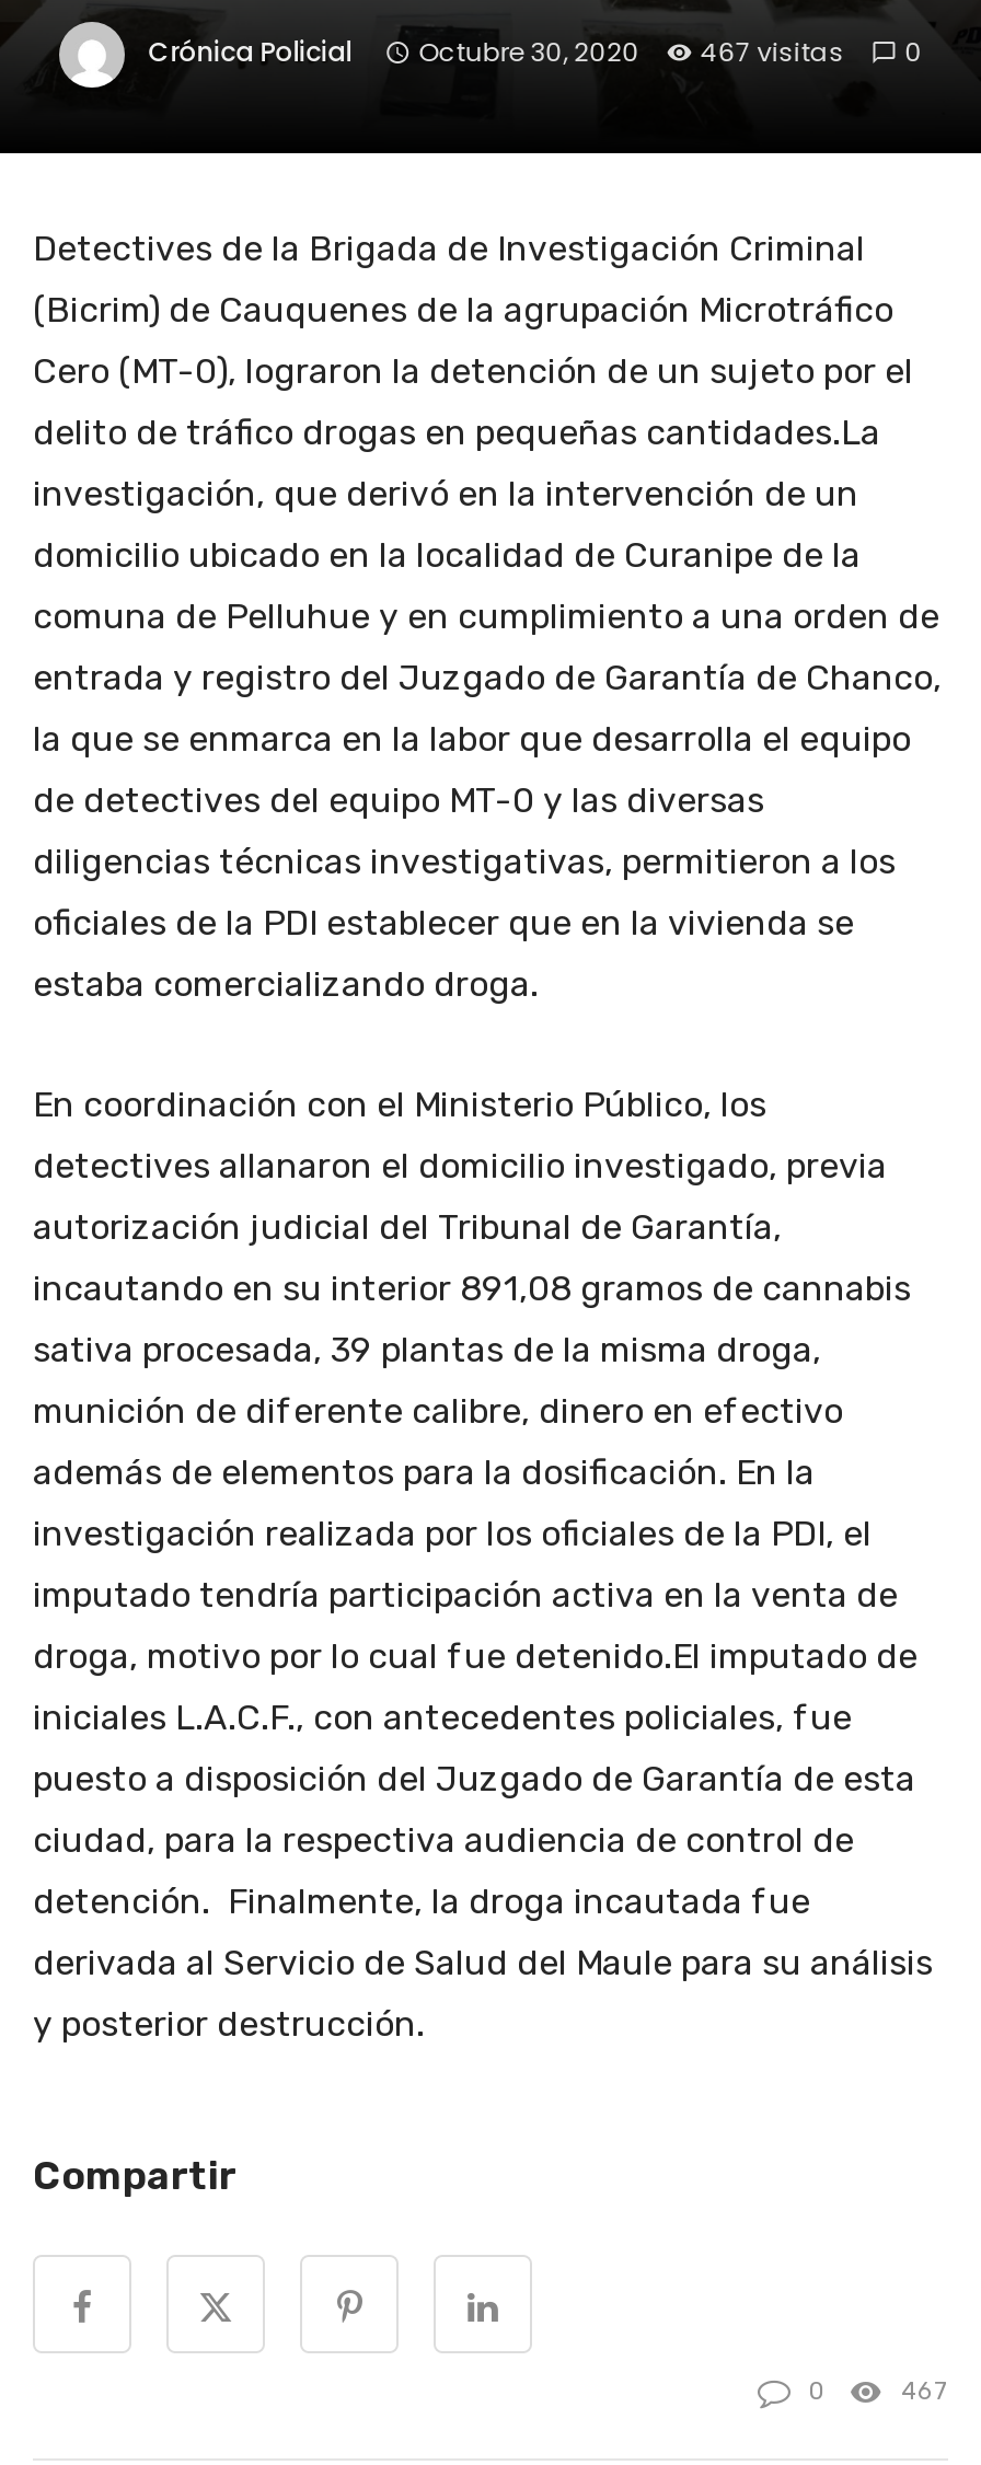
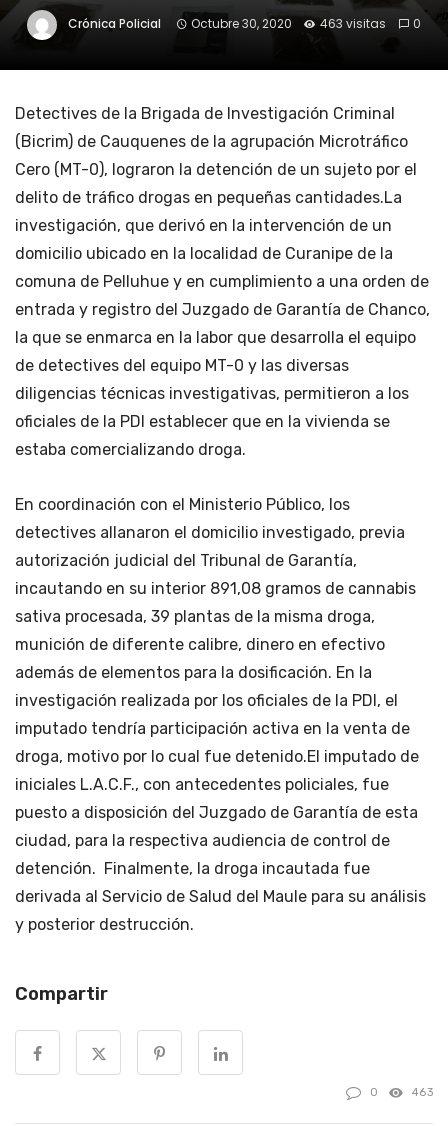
[148,33,923,71] Crónica Policial Octubre 30, 2020 467 visitas 0 -> [68,15,421,32] Crónica Policial Octubre 30, 2020 463 visitas 0
[901,2378,948,2406] 467 -> [411,1086,433,1099] 463

